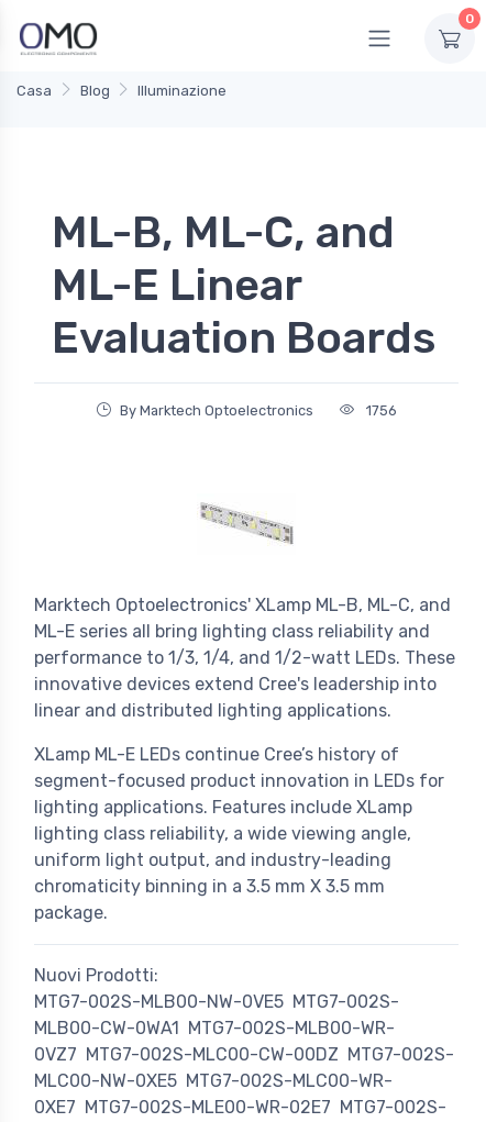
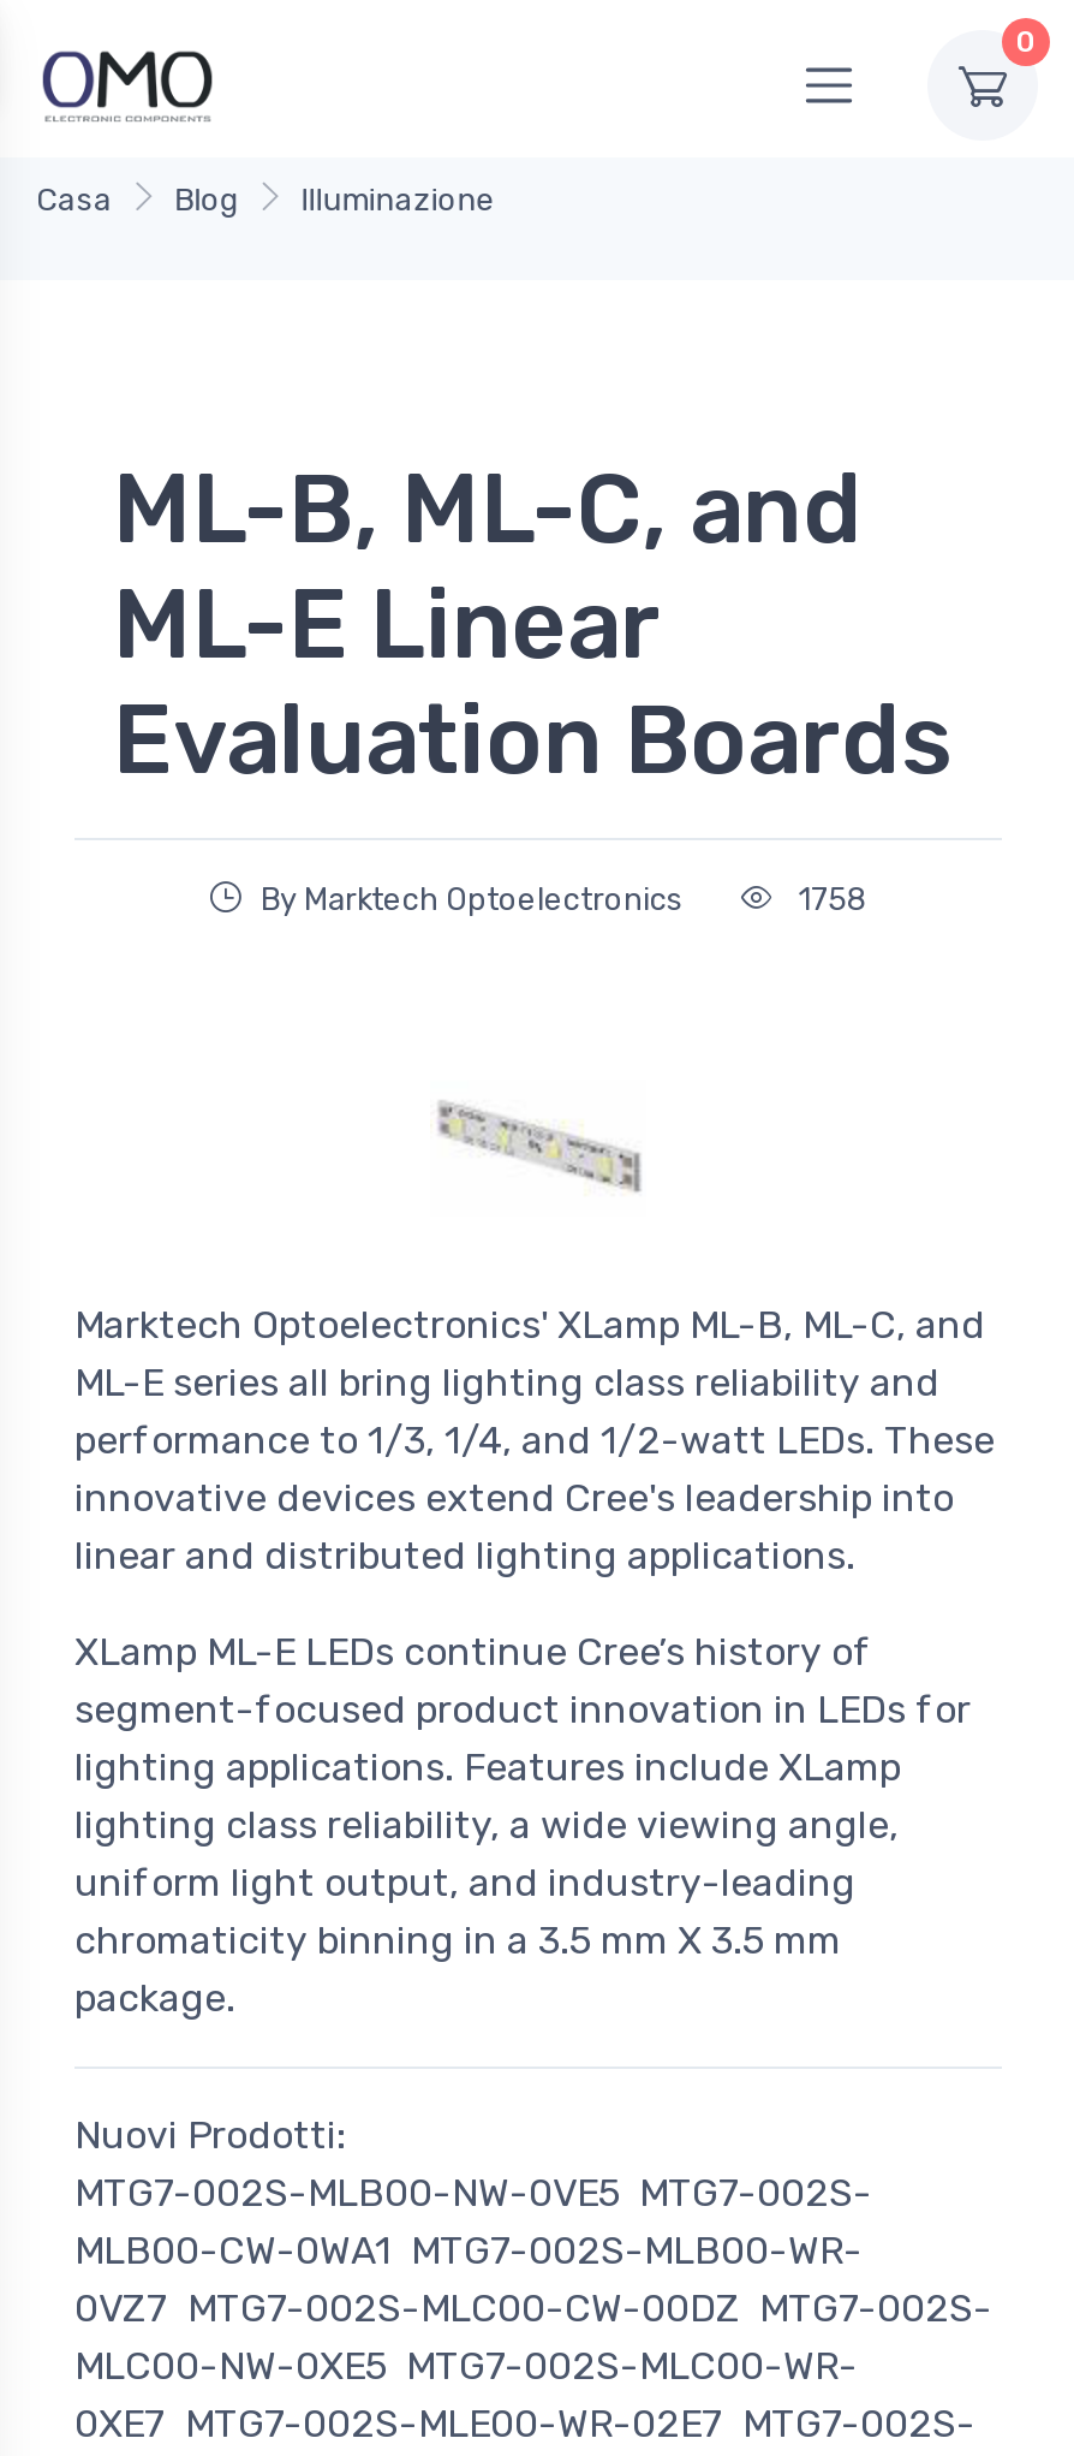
[362,403,396,419] 1756 -> [792,882,866,918] 1758

